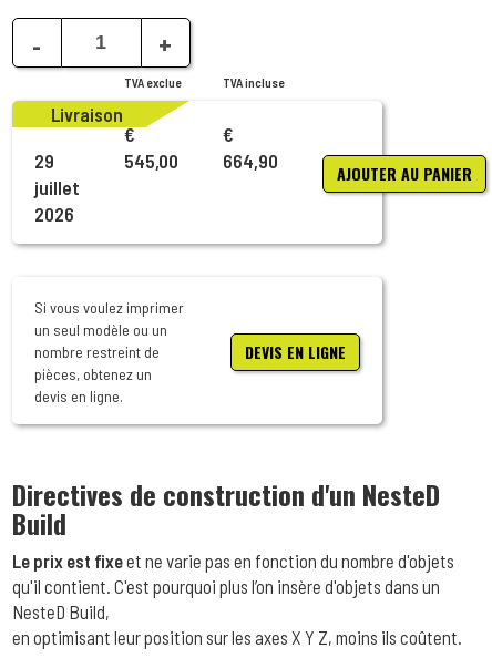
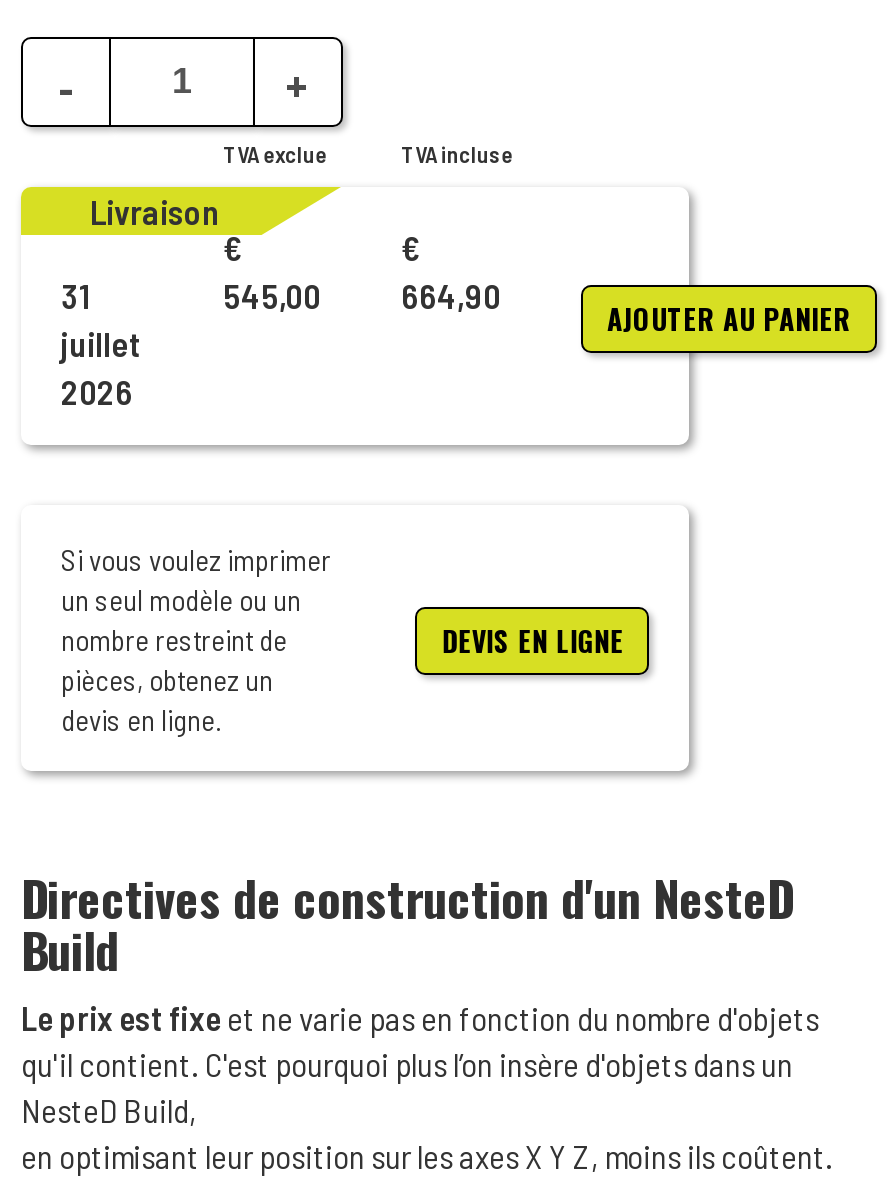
[34,150,54,172] 29 -> [61,275,91,315] 31

